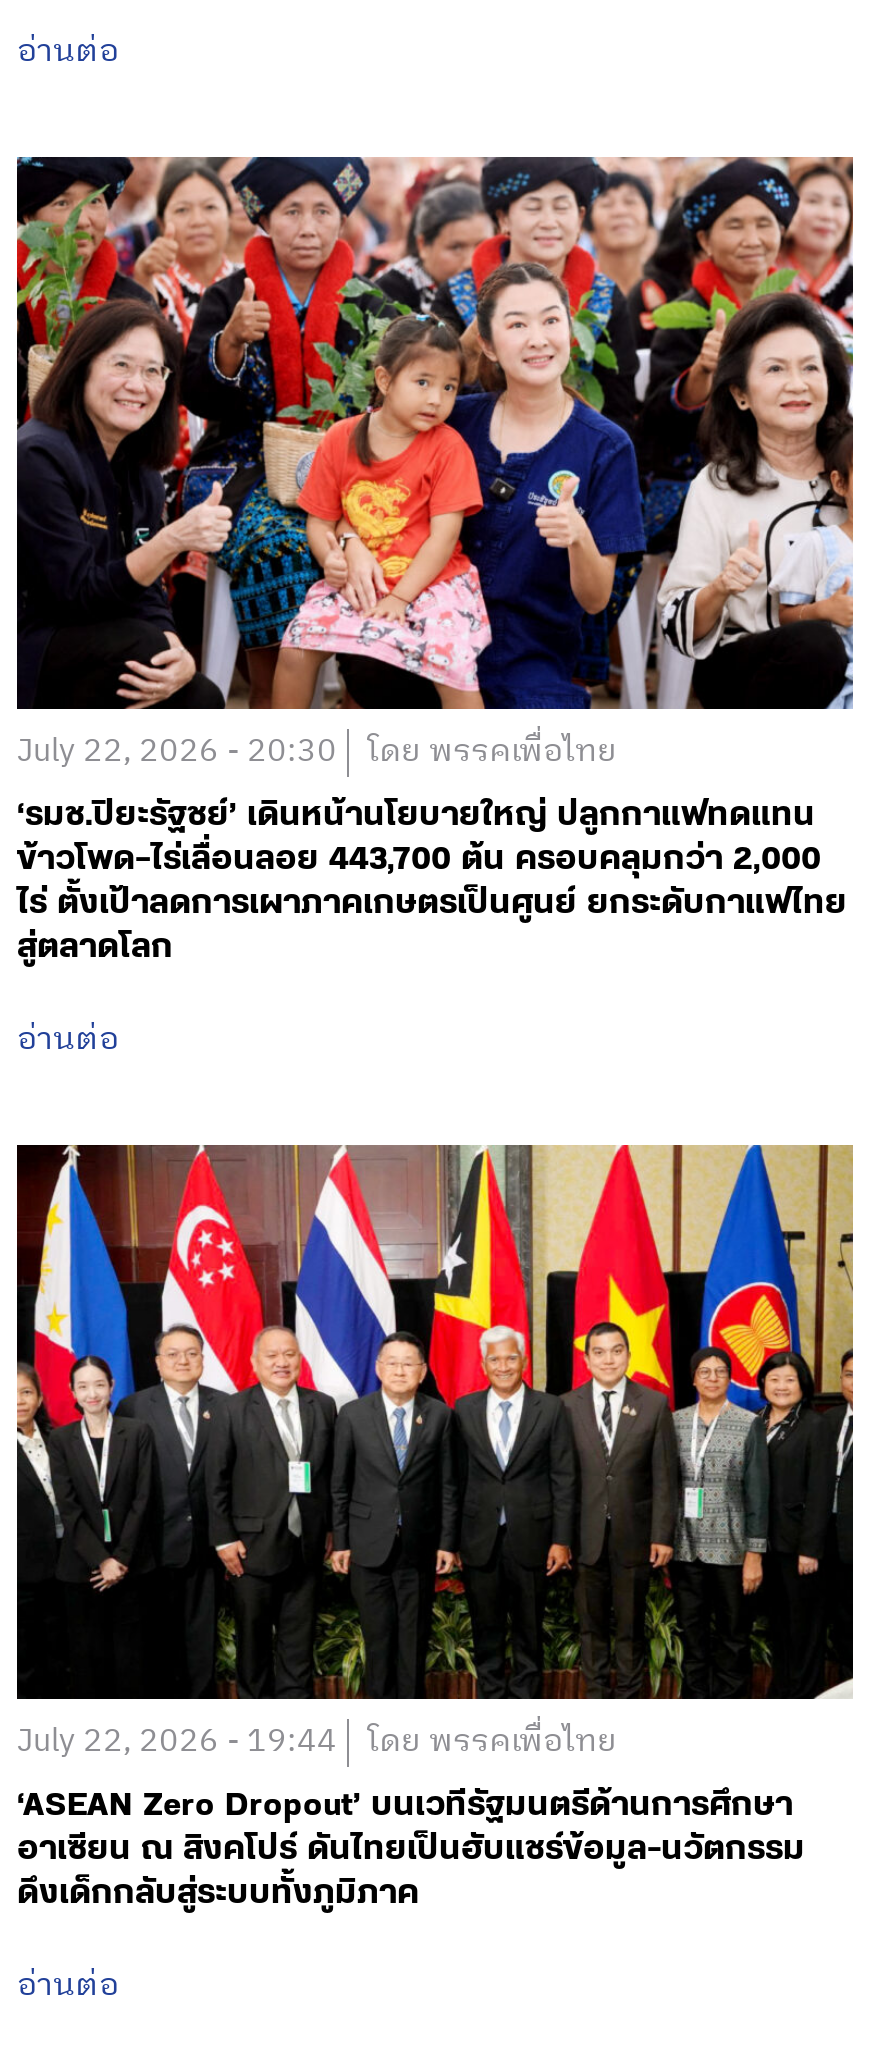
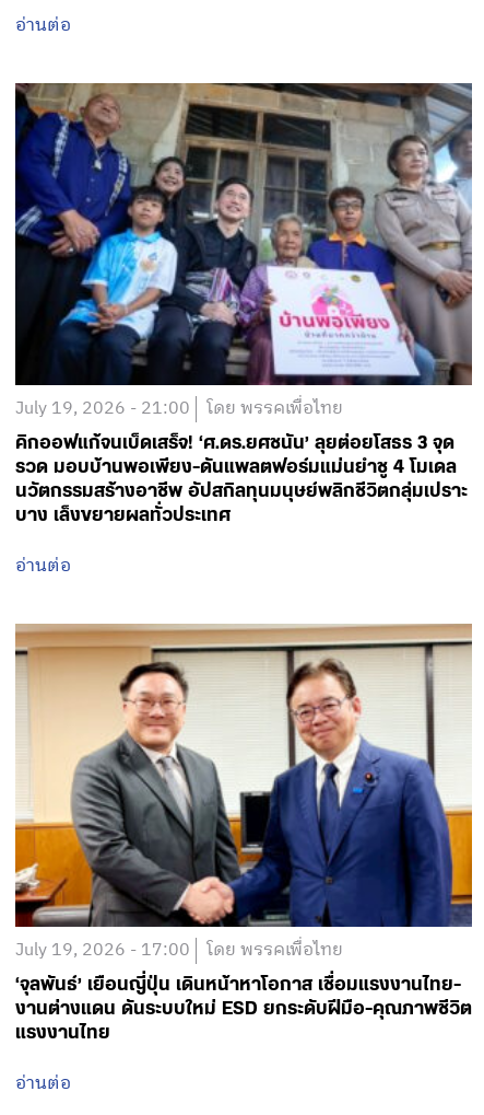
[15,155,855,963] [image] | July 22, 2026 - 20:30 โดย พรรคเพื่อไทย | ‘รมช.ปิยะรัฐชย์’ เดินหน้านโยบายใหญ่ ปลูกกาแฟทดแทน | ข้าวโพด–ไร่เลื่อนลอย 443,700 ต้น ครอบคลุมกว่า 2,000 | ไร่ ตั้งเป้าลดการเผาภาคเกษตรเป็นศูนย์ ยกระดับกาแฟไทย | สู่ตลาดโลก -> [14,82,473,524] [image] | July 19, 2026 - 21:00 โดย พรรคเพื่อไทย | คิกออฟแก้จนเบ็ดเสร็จ! ‘ศ.ดร.ยศชนัน’ ลุยต่อยโสธร 3 จุด | รวด มอบบ้านพอเพียง-ดันแพลตฟอร์มแม่นยำชู 4 โมเดล | นวัตกรรมสร้างอาชีพ อัปสกิลทุนมนุษย์พลิกชีวิตกลุ่มเปราะ | บาง เล็งขยายผลทั่วประเทศ
[15,1143,855,1908] [image] | July 22, 2026 - 19:44 โดย พรรคเพื่อไทย | ‘ASEAN Zero Dropout’ บนเวทีรัฐมนตรีด้านการศึกษา | อาเซียน ณ สิงคโปร์ ดันไทยเป็นฮับแชร์ข้อมูล-นวัตกรรม | ดึงเด็กกลับสู่ระบบทั้งภูมิภาค -> [14,624,473,1041] [image] | July 19, 2026 - 17:00 โดย พรรคเพื่อไทย | ‘จุลพันธ์’ เยือนญี่ปุ่น เดินหน้าหาโอกาส เชื่อมแรงงานไทย- | งานต่างแดน ดันระบบใหม่ ESD ยกระดับฝีมือ-คุณภาพชีวิต | แรงงานไทย

